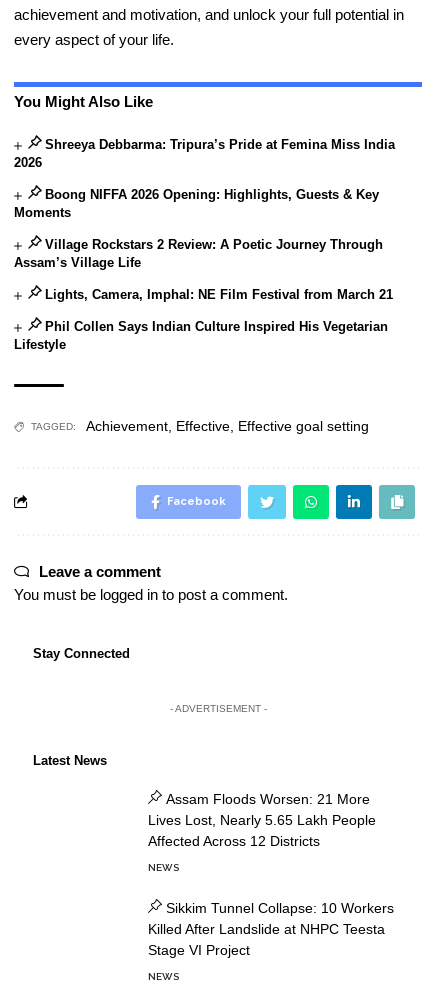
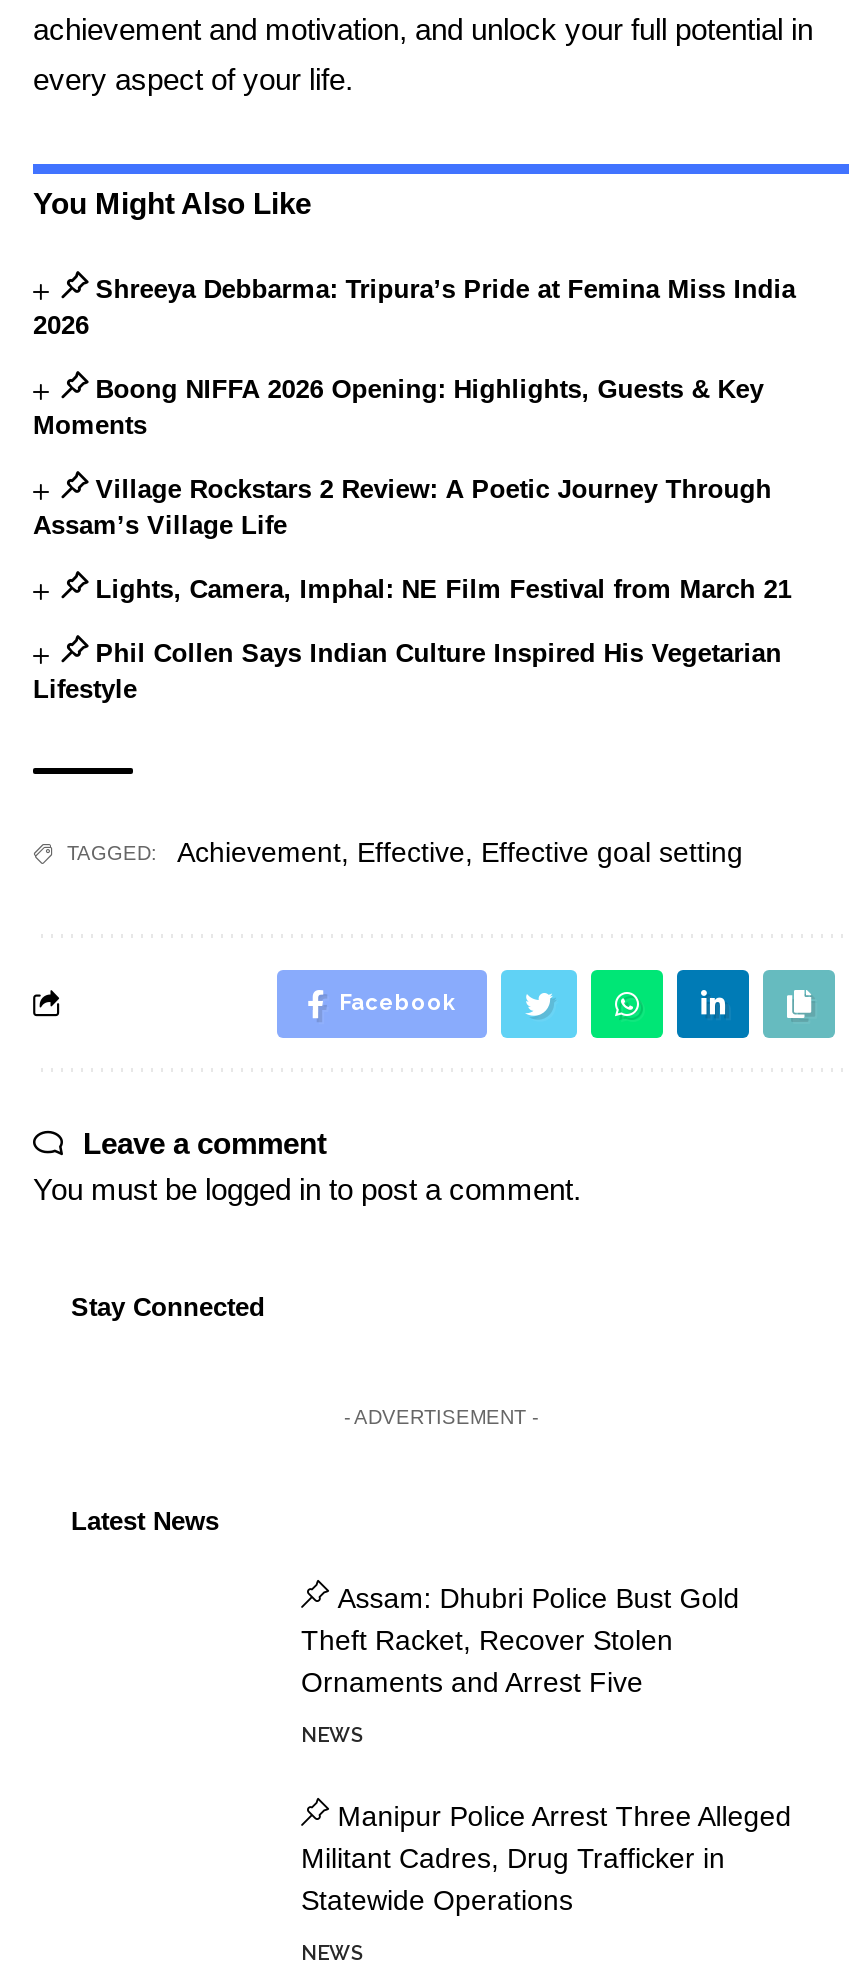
[148,791,376,849] Assam Floods Worsen: 21 More | Lives Lost, Nearly 5.65 Lakh People | Affected Across 12 Districts -> [301,1582,739,1698] Assam: Dhubri Police Bust Gold | Theft Racket, Recover Stolen | Ornaments and Arrest Five
[148,900,394,958] Sikkim Tunnel Collapse: 10 Workers | Killed After Landslide at NHPC Teesta | Stage VI Project -> [301,1800,791,1916] Manipur Police Arrest Three Alleged | Militant Cadres, Drug Trafficker in | Statewide Operations

